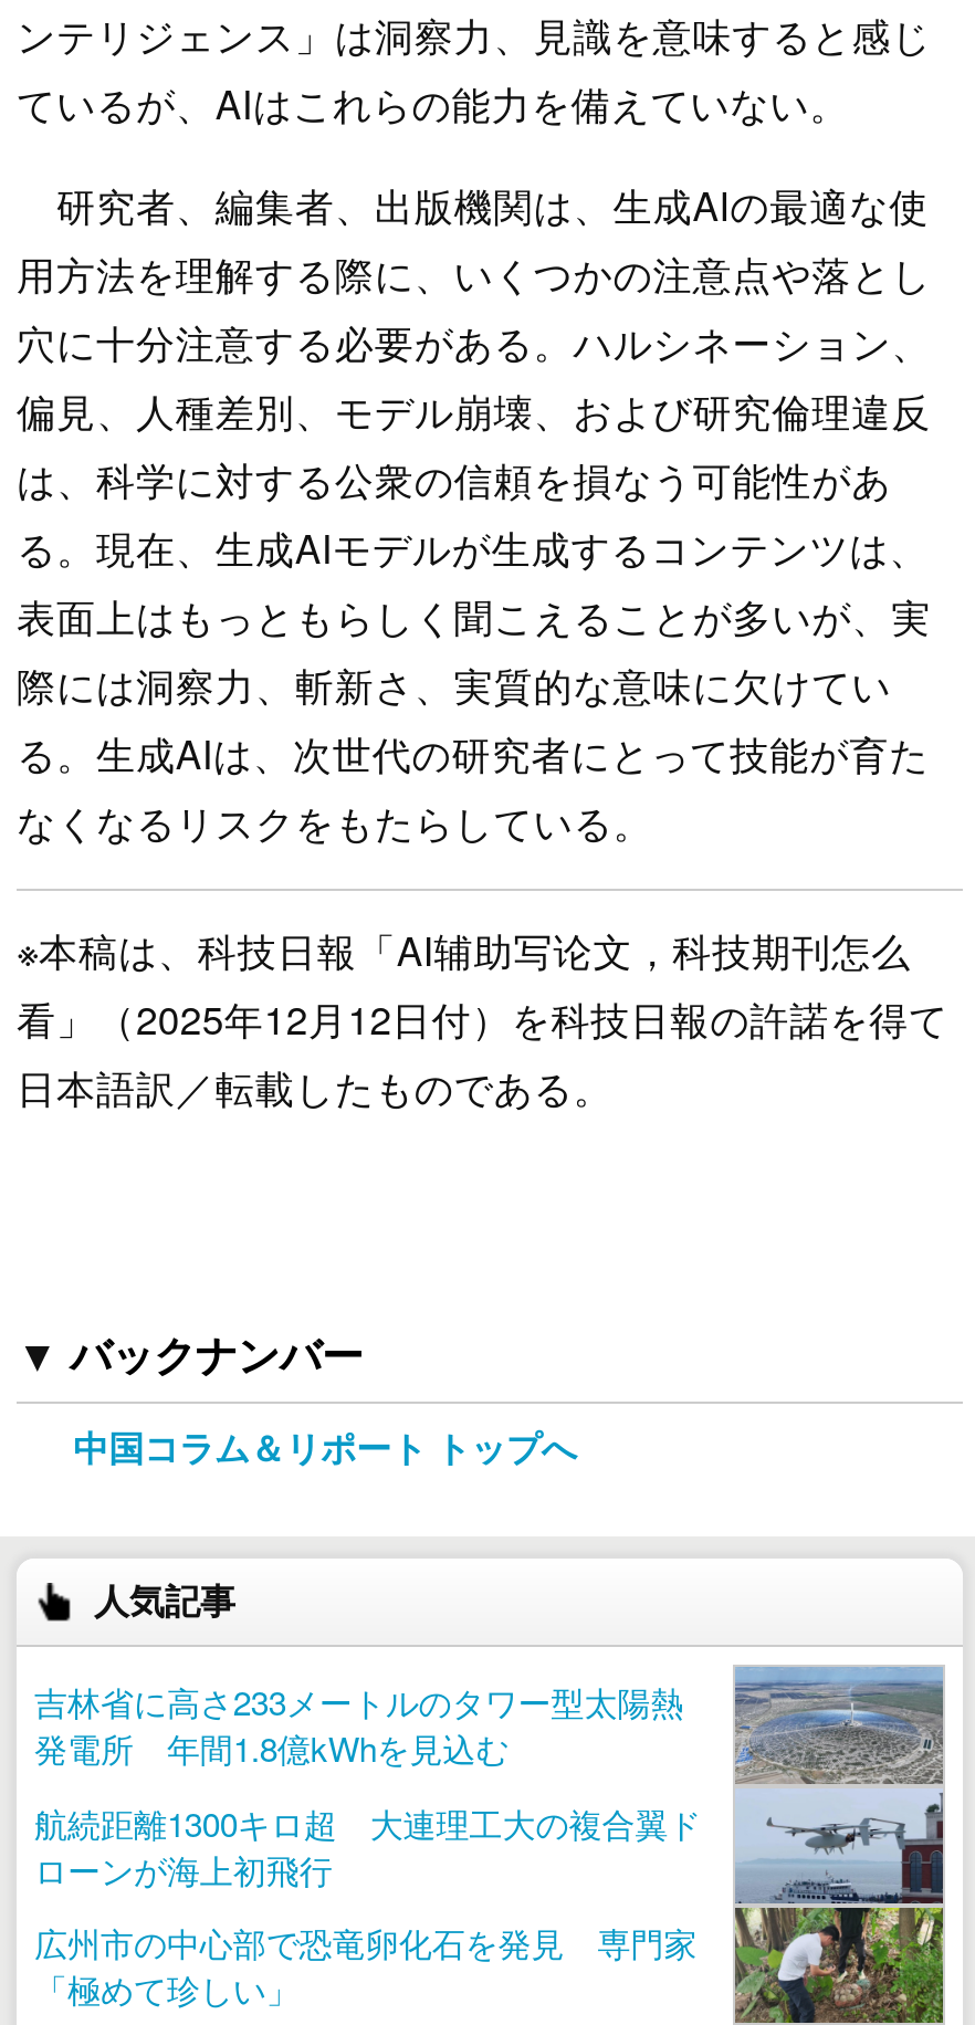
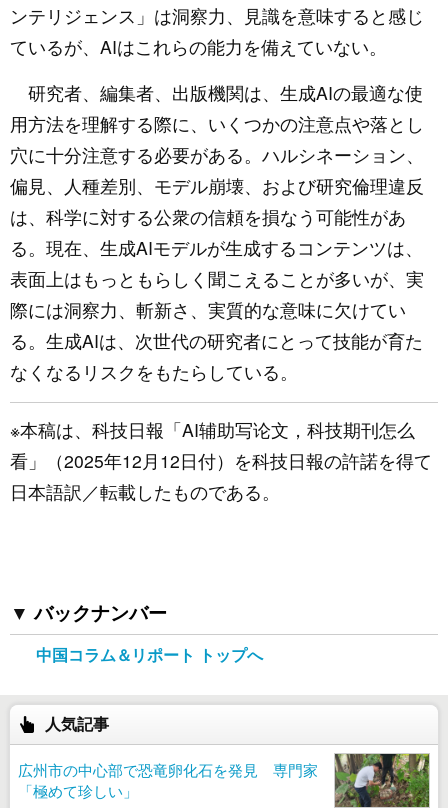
[34,1665,945,1910] [image] | 吉林省に高さ233メートルのタワー型太陽熱 | 発電所 年間1.8億kWhを見込む | 航続距離1300キロ超 大連理工大の複合翼ド | ローンが海上初飛行 -> none

